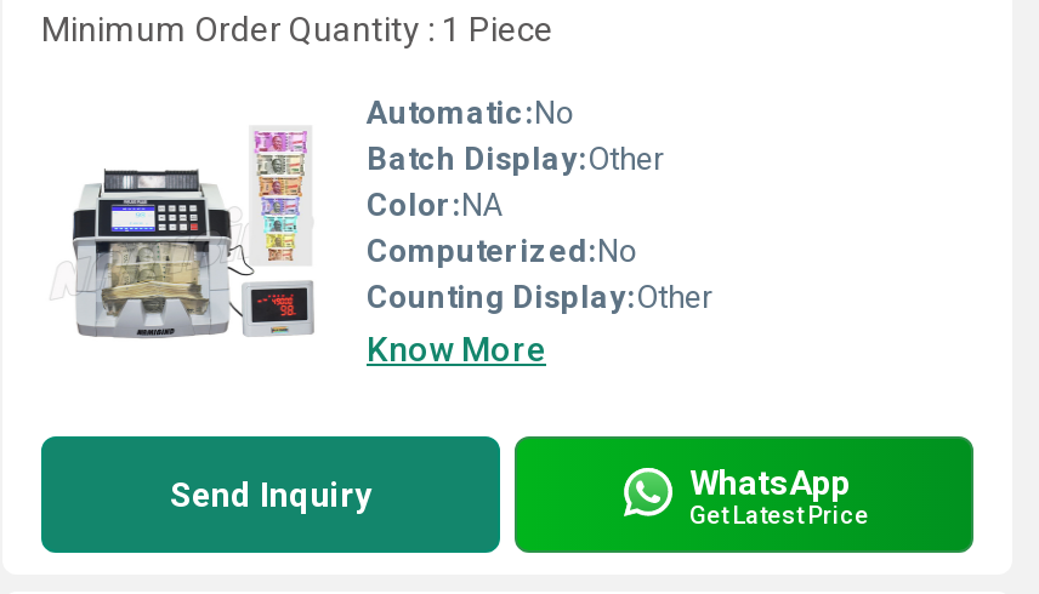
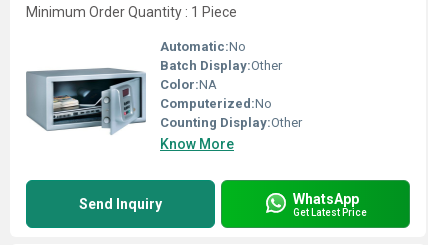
[41,128,330,339] [image] -> [25,54,146,139] [image]

